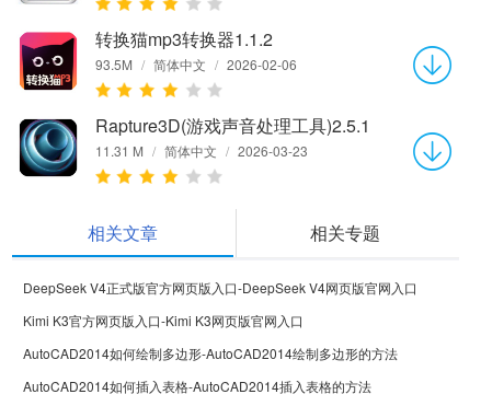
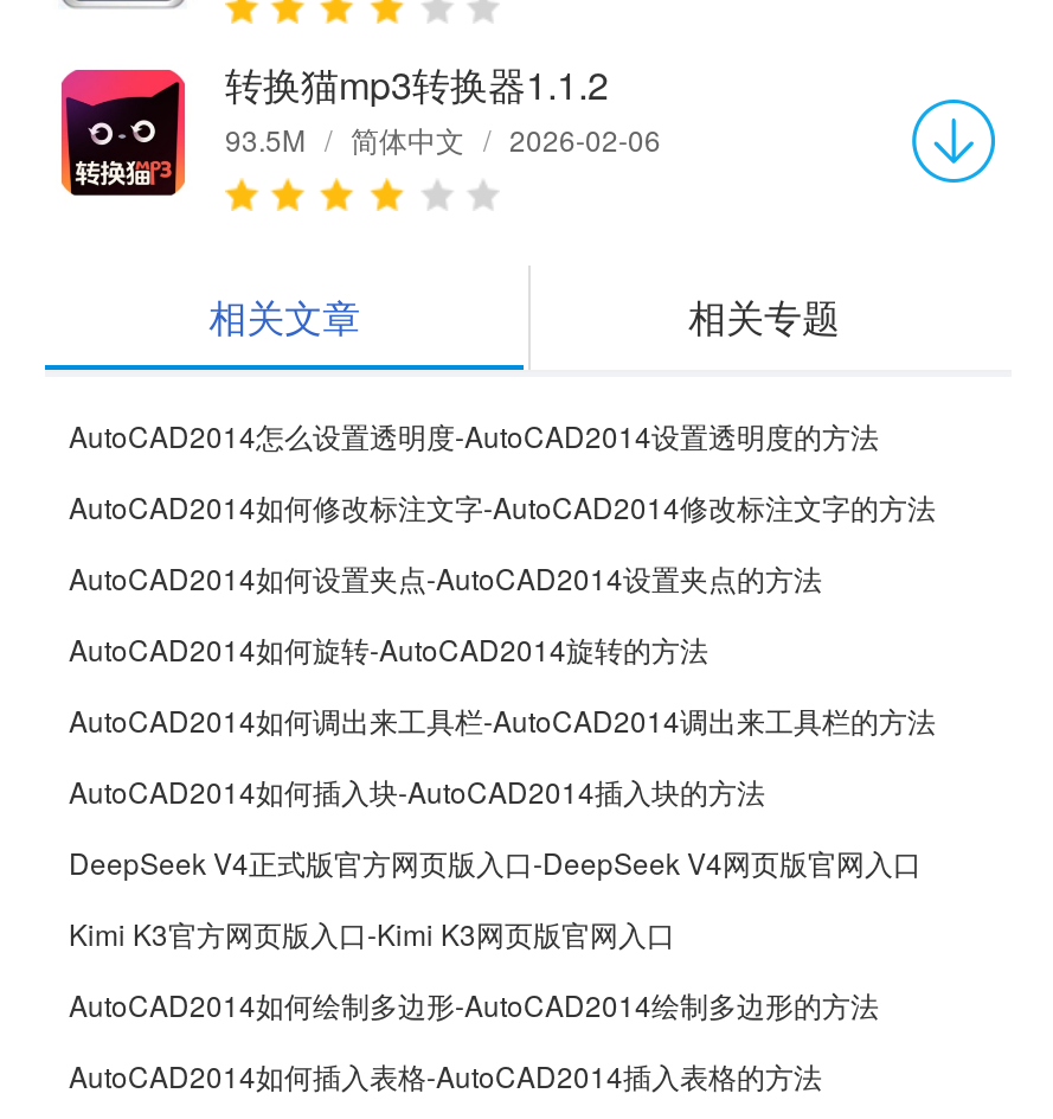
[19,113,370,176] [image] | Rapture3D(游戏声音处理工具)2.5.1 | 11.31 M / 简体中文 / 2026-03-23 -> none
moved [88,220,380,245] -> [209,289,840,344]: 相关文章 | 相关专题
none -> [69,415,936,811] AutoCAD2014怎么设置透明度-AutoCAD2014设置透明度的方法 | AutoCAD2014如何修改标注文字-AutoCAD2014修改标注文字的方法 | AutoCAD2014如何设置夹点-AutoCAD2014设置夹点的方法 | AutoCAD2014如何旋转-AutoCAD2014旋转的方法 | AutoCAD2014如何调出来工具栏-AutoCAD2014调出来工具栏的方法 | AutoCAD2014如何插入块-AutoCAD2014插入块的方法

